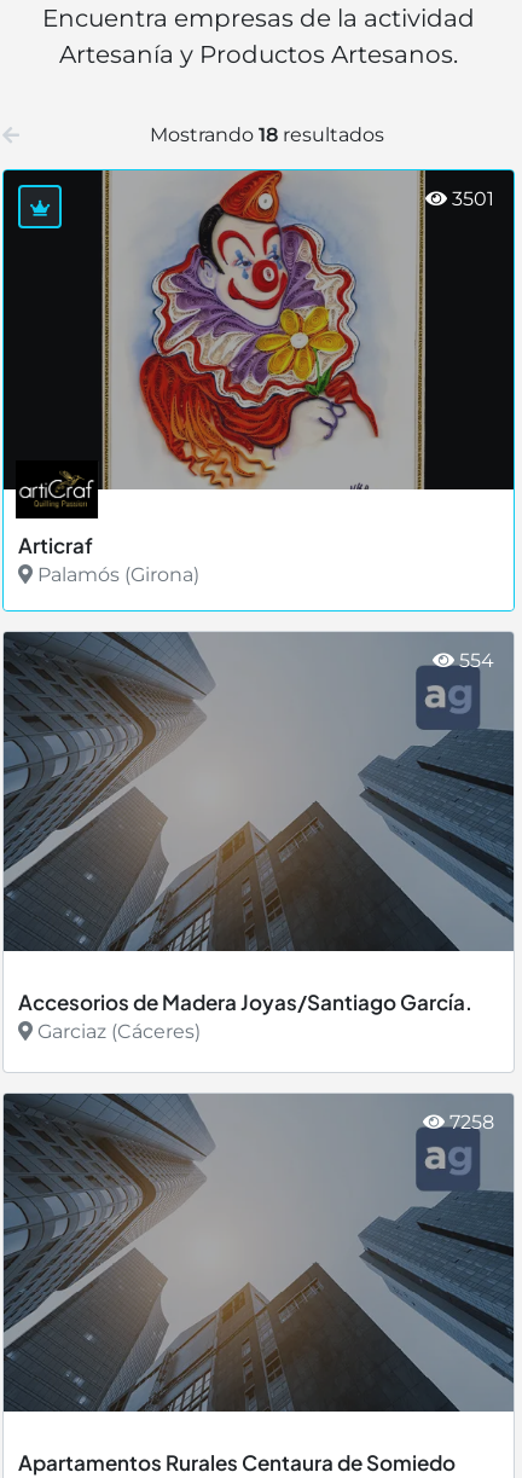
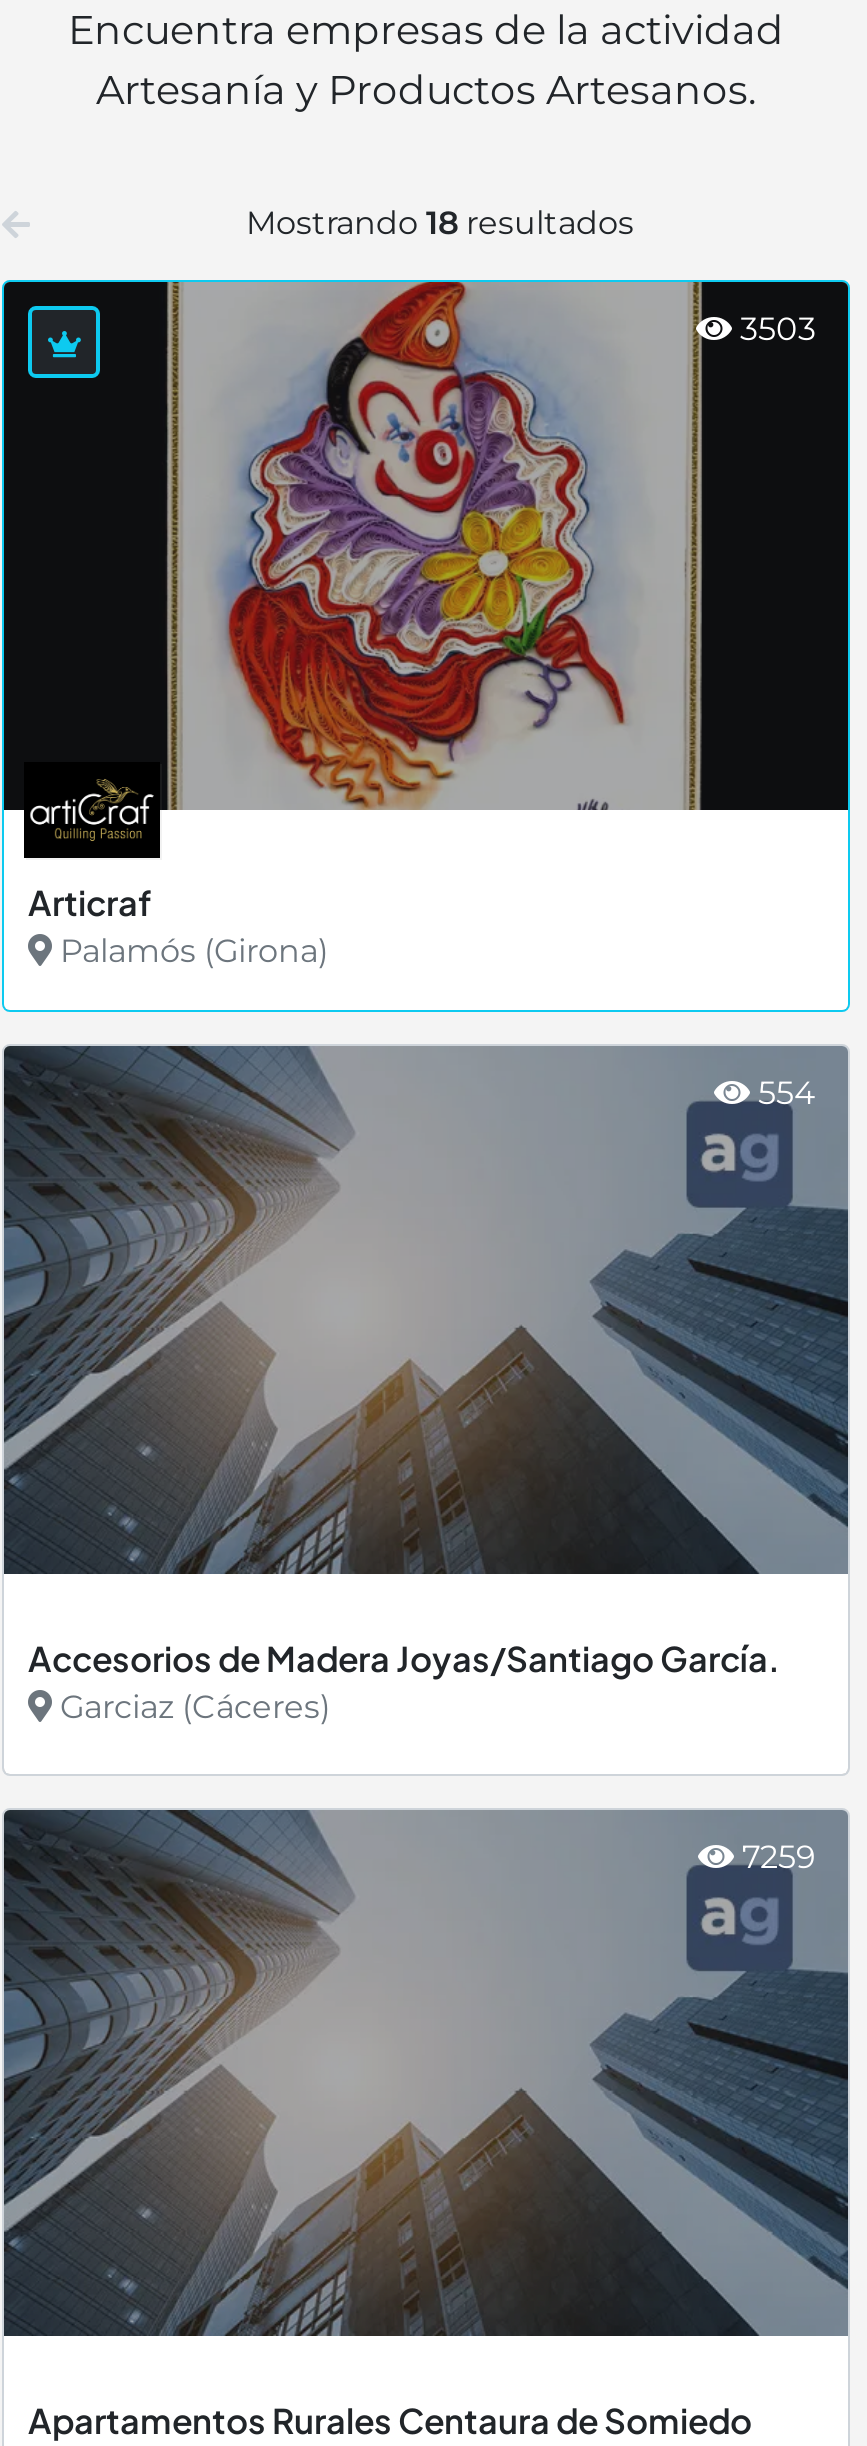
[447,187,494,210] 3501 -> [732,310,816,348] 3503
[445,1110,494,1133] 7258 -> [734,1837,816,1875] 7259

